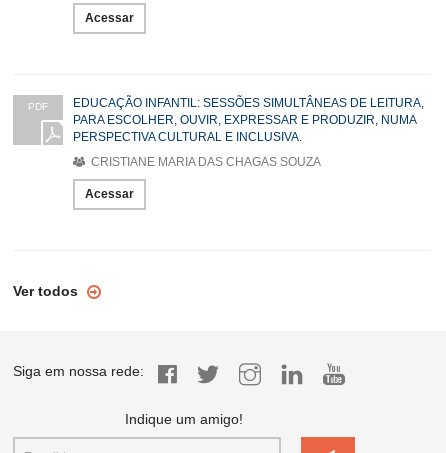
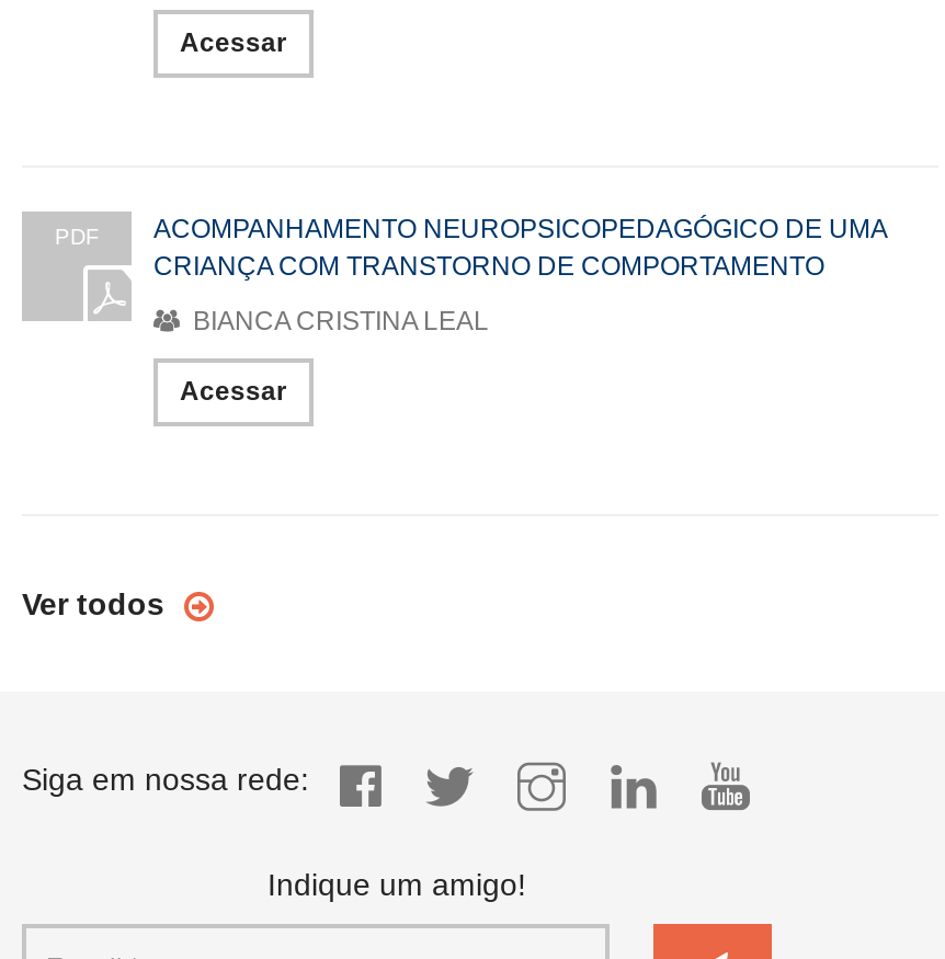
[73,96,424,144] EDUCAÇÃO INFANTIL: SESSÕES SIMULTÂNEAS DE LEITURA, | PARA ESCOLHER, OUVIR, EXPRESSAR E PRODUZIR, NUMA | PERSPECTIVA CULTURAL E INCLUSIVA. -> [153,214,886,281] ACOMPANHAMENTO NEUROPSICOPEDAGÓGICO DE UMA | CRIANÇA COM TRANSTORNO DE COMPORTAMENTO
[88,155,321,169] CRISTIANE MARIA DAS CHAGAS SOUZA -> [186,306,489,336] BIANCA CRISTINA LEAL

